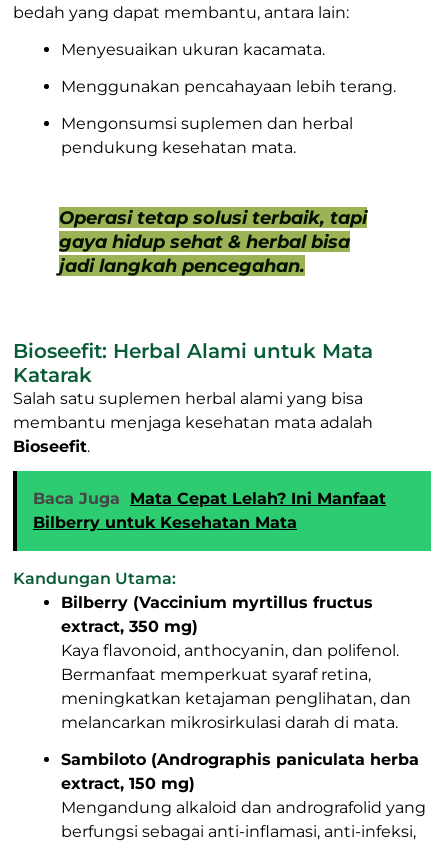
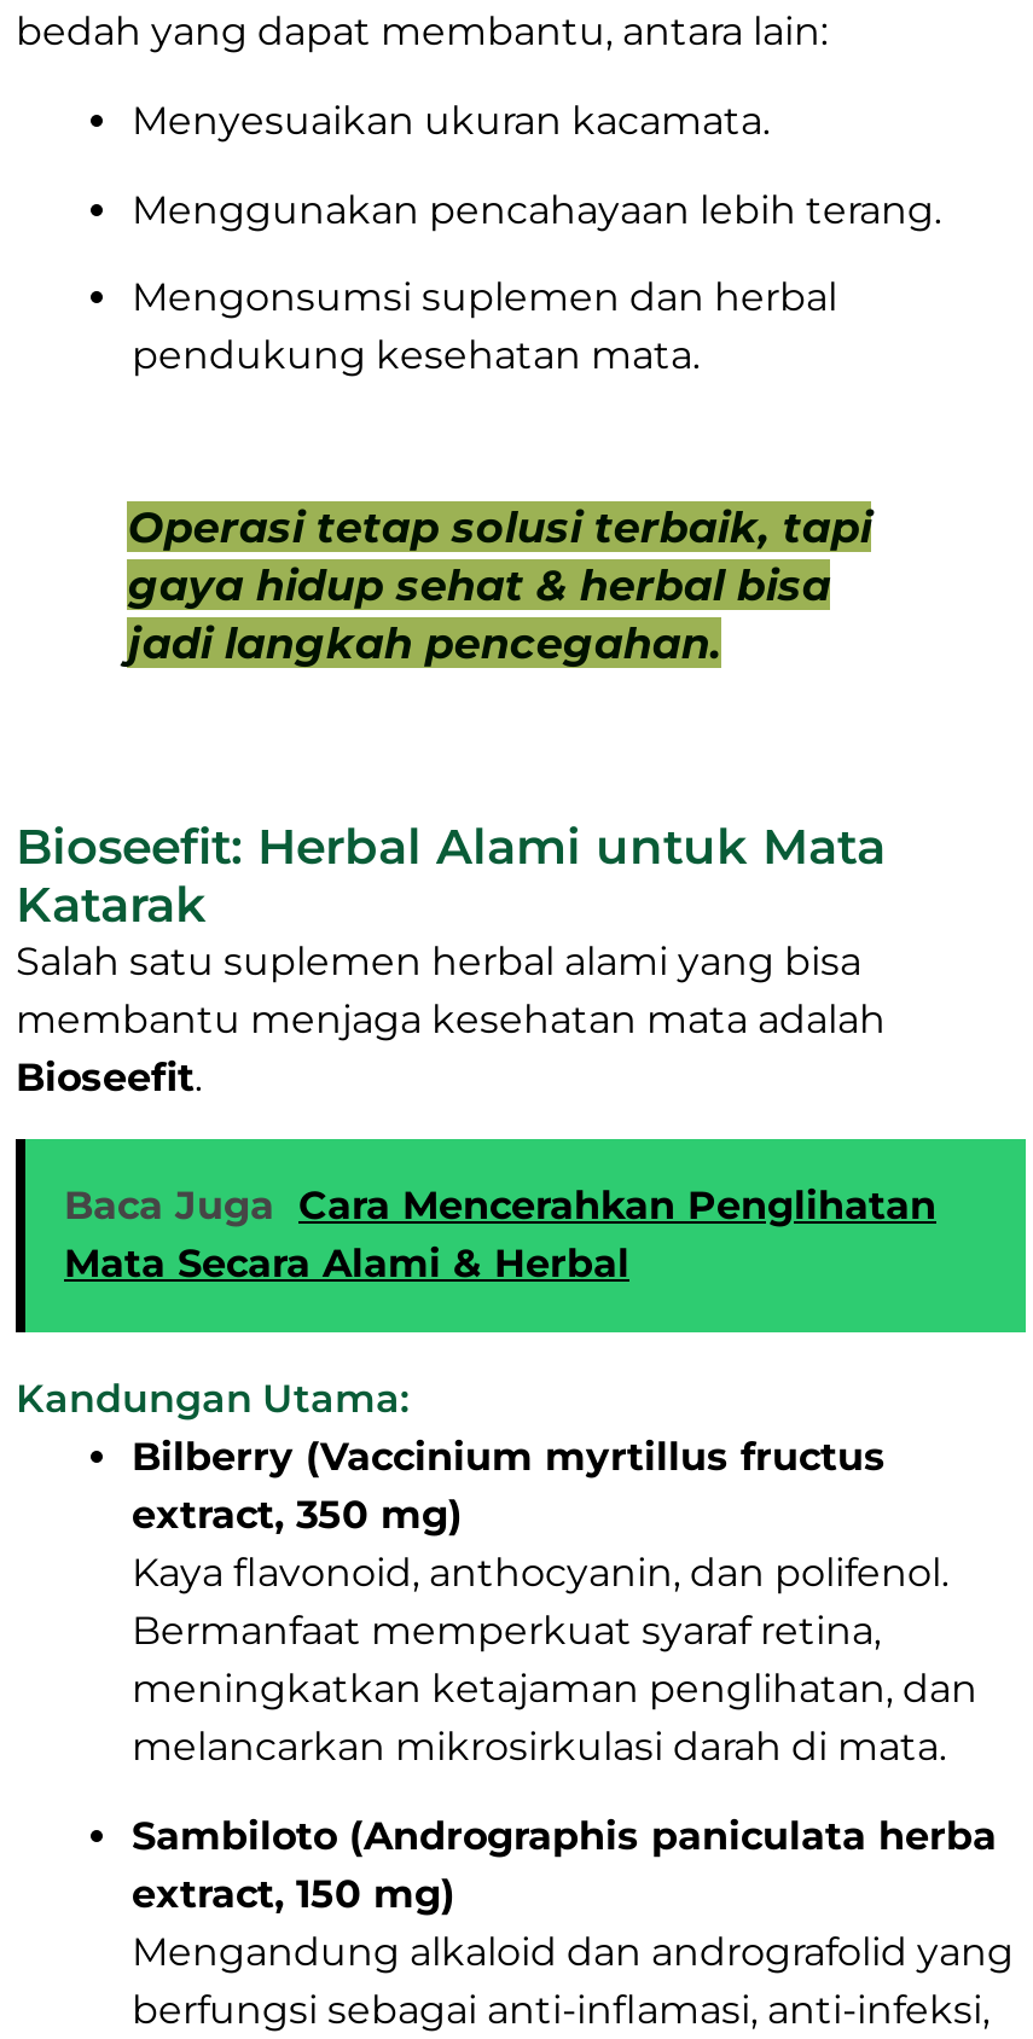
[33,489,386,532] Baca Juga Mata Cepat Lelah? Ini Manfaat | Bilberry untuk Kesehatan Mata -> [64,1182,936,1286] Baca Juga Cara Mencerahkan Penglihatan | Mata Secara Alami & Herbal

